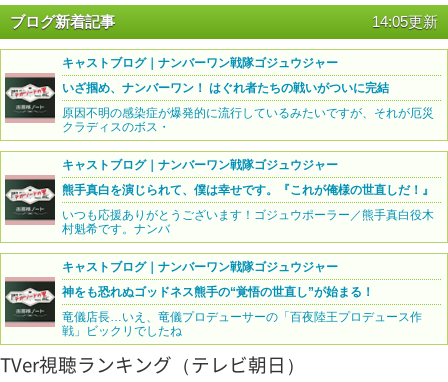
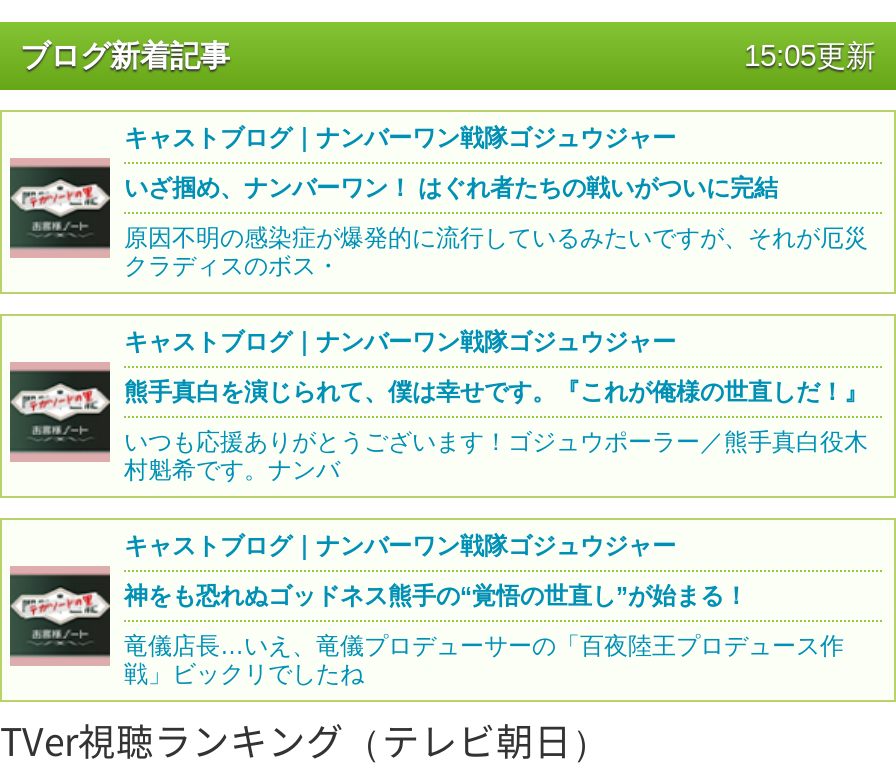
[372,12,438,29] 14:05更新 -> [744,37,876,71] 15:05更新

